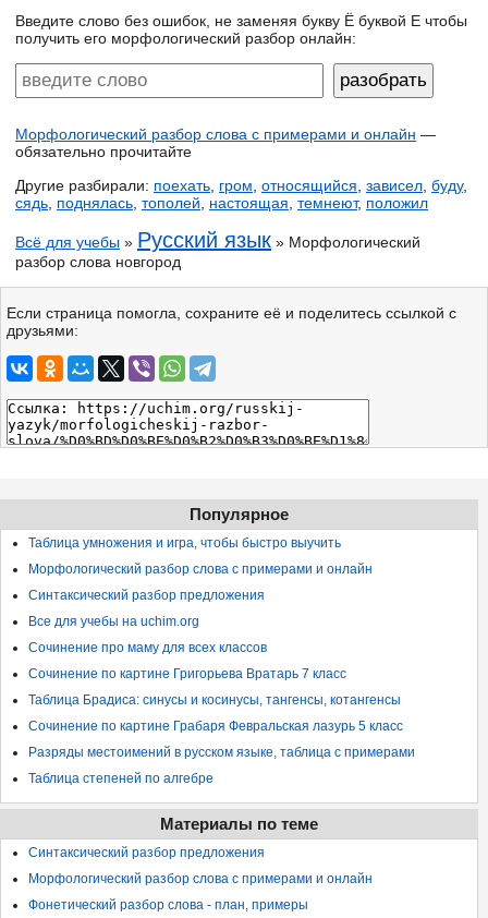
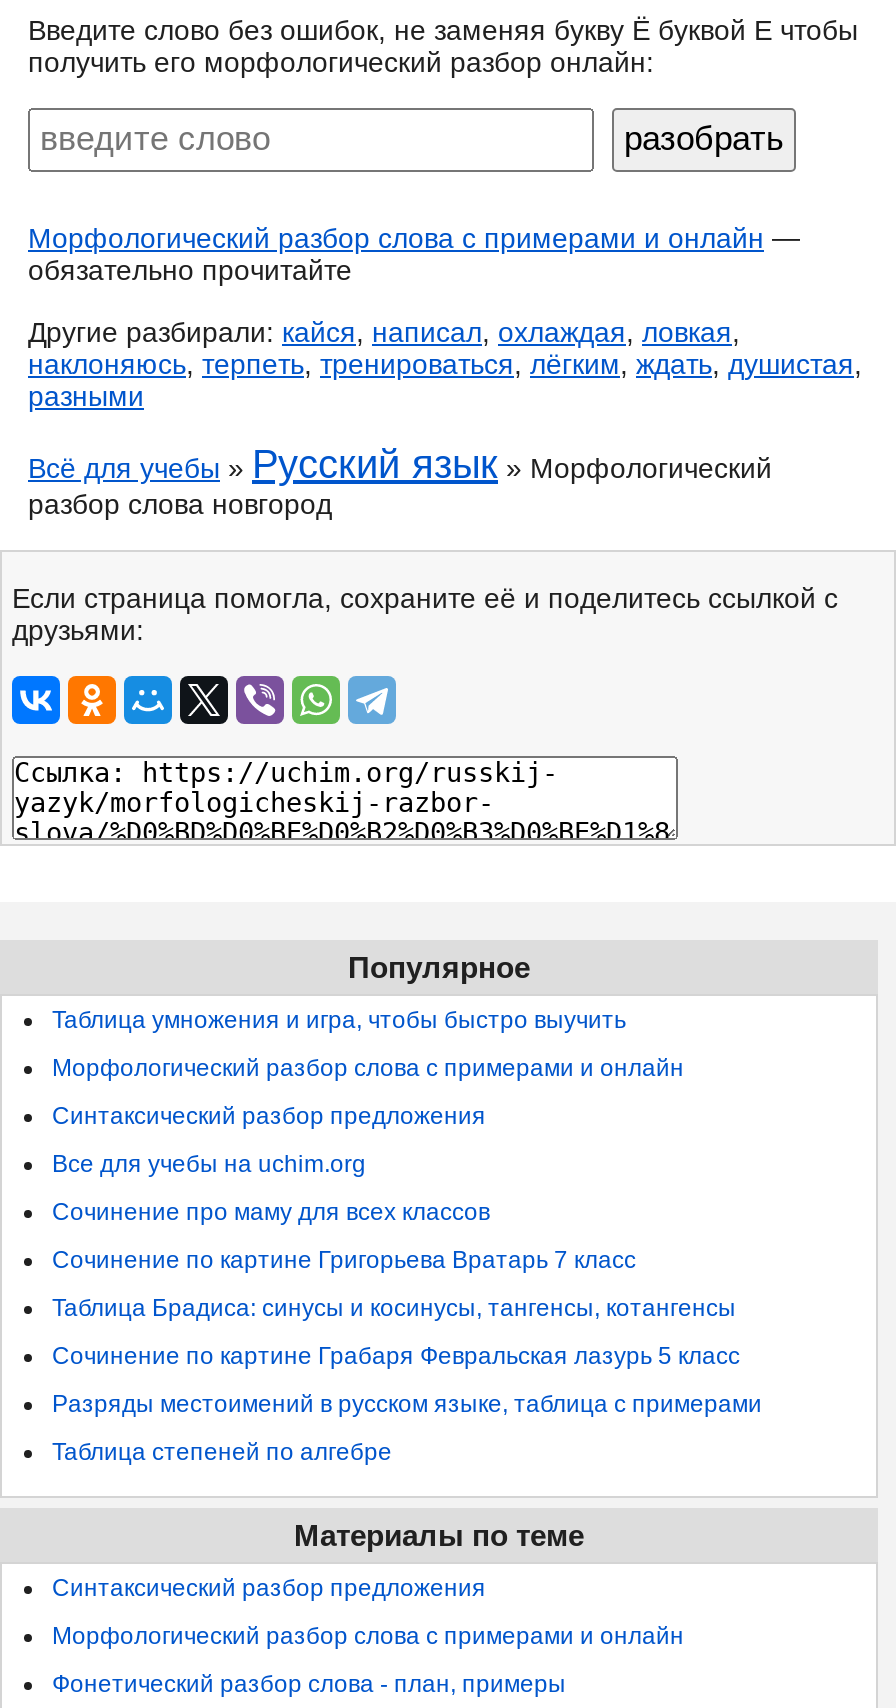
[15,177,467,212] Другие разбирали: поехать, гром, относящийся, зависел, буду, | сядь, поднялась, тополей, настоящая, темнеют, положил -> [28,316,862,412] Другие разбирали: кайся, написал, охлаждая, ловкая, | наклоняюсь, терпеть, тренироваться, лёгким, ждать, душистая, | разными

